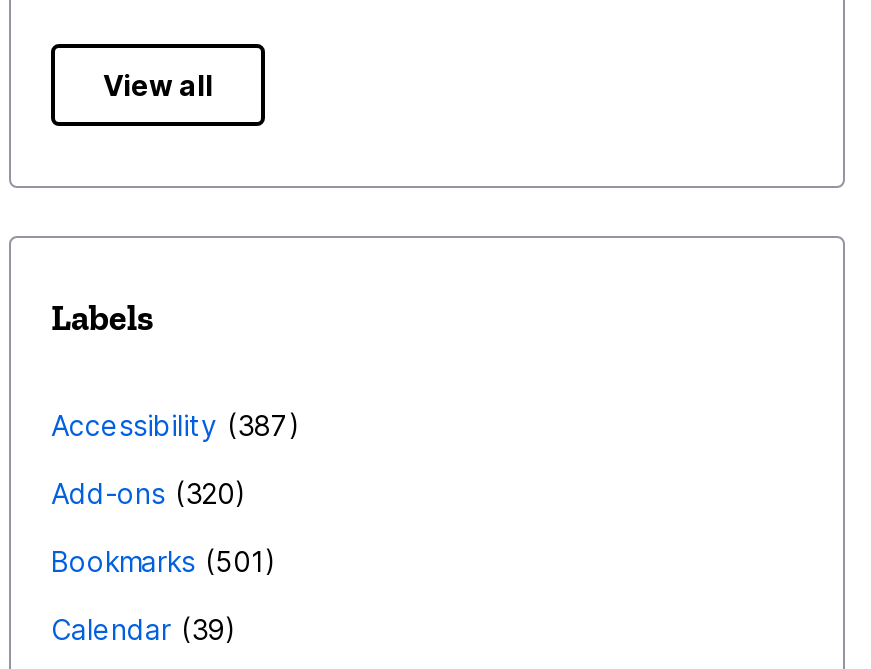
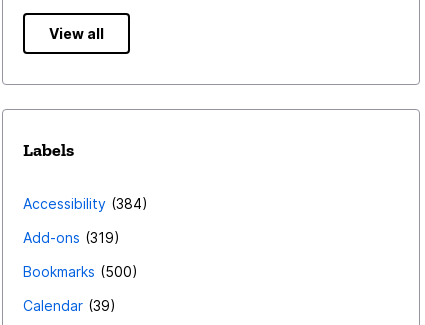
[51,408,289,442] Accessibility 387 -> [23,195,142,212] Accessibility 384
[51,476,235,510] Add-ons 320 -> [23,229,114,246] Add-ons 319
[51,544,265,578] Bookmarks 501 -> [23,263,132,280] Bookmarks 500

